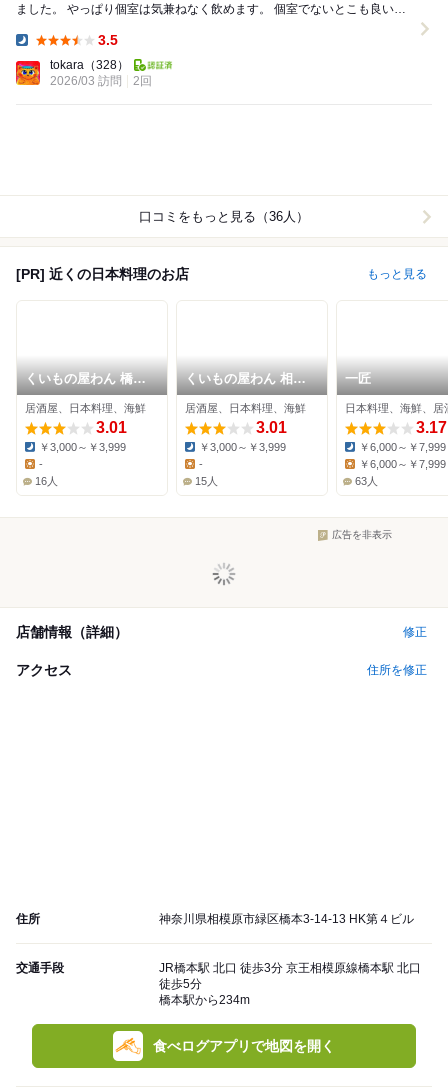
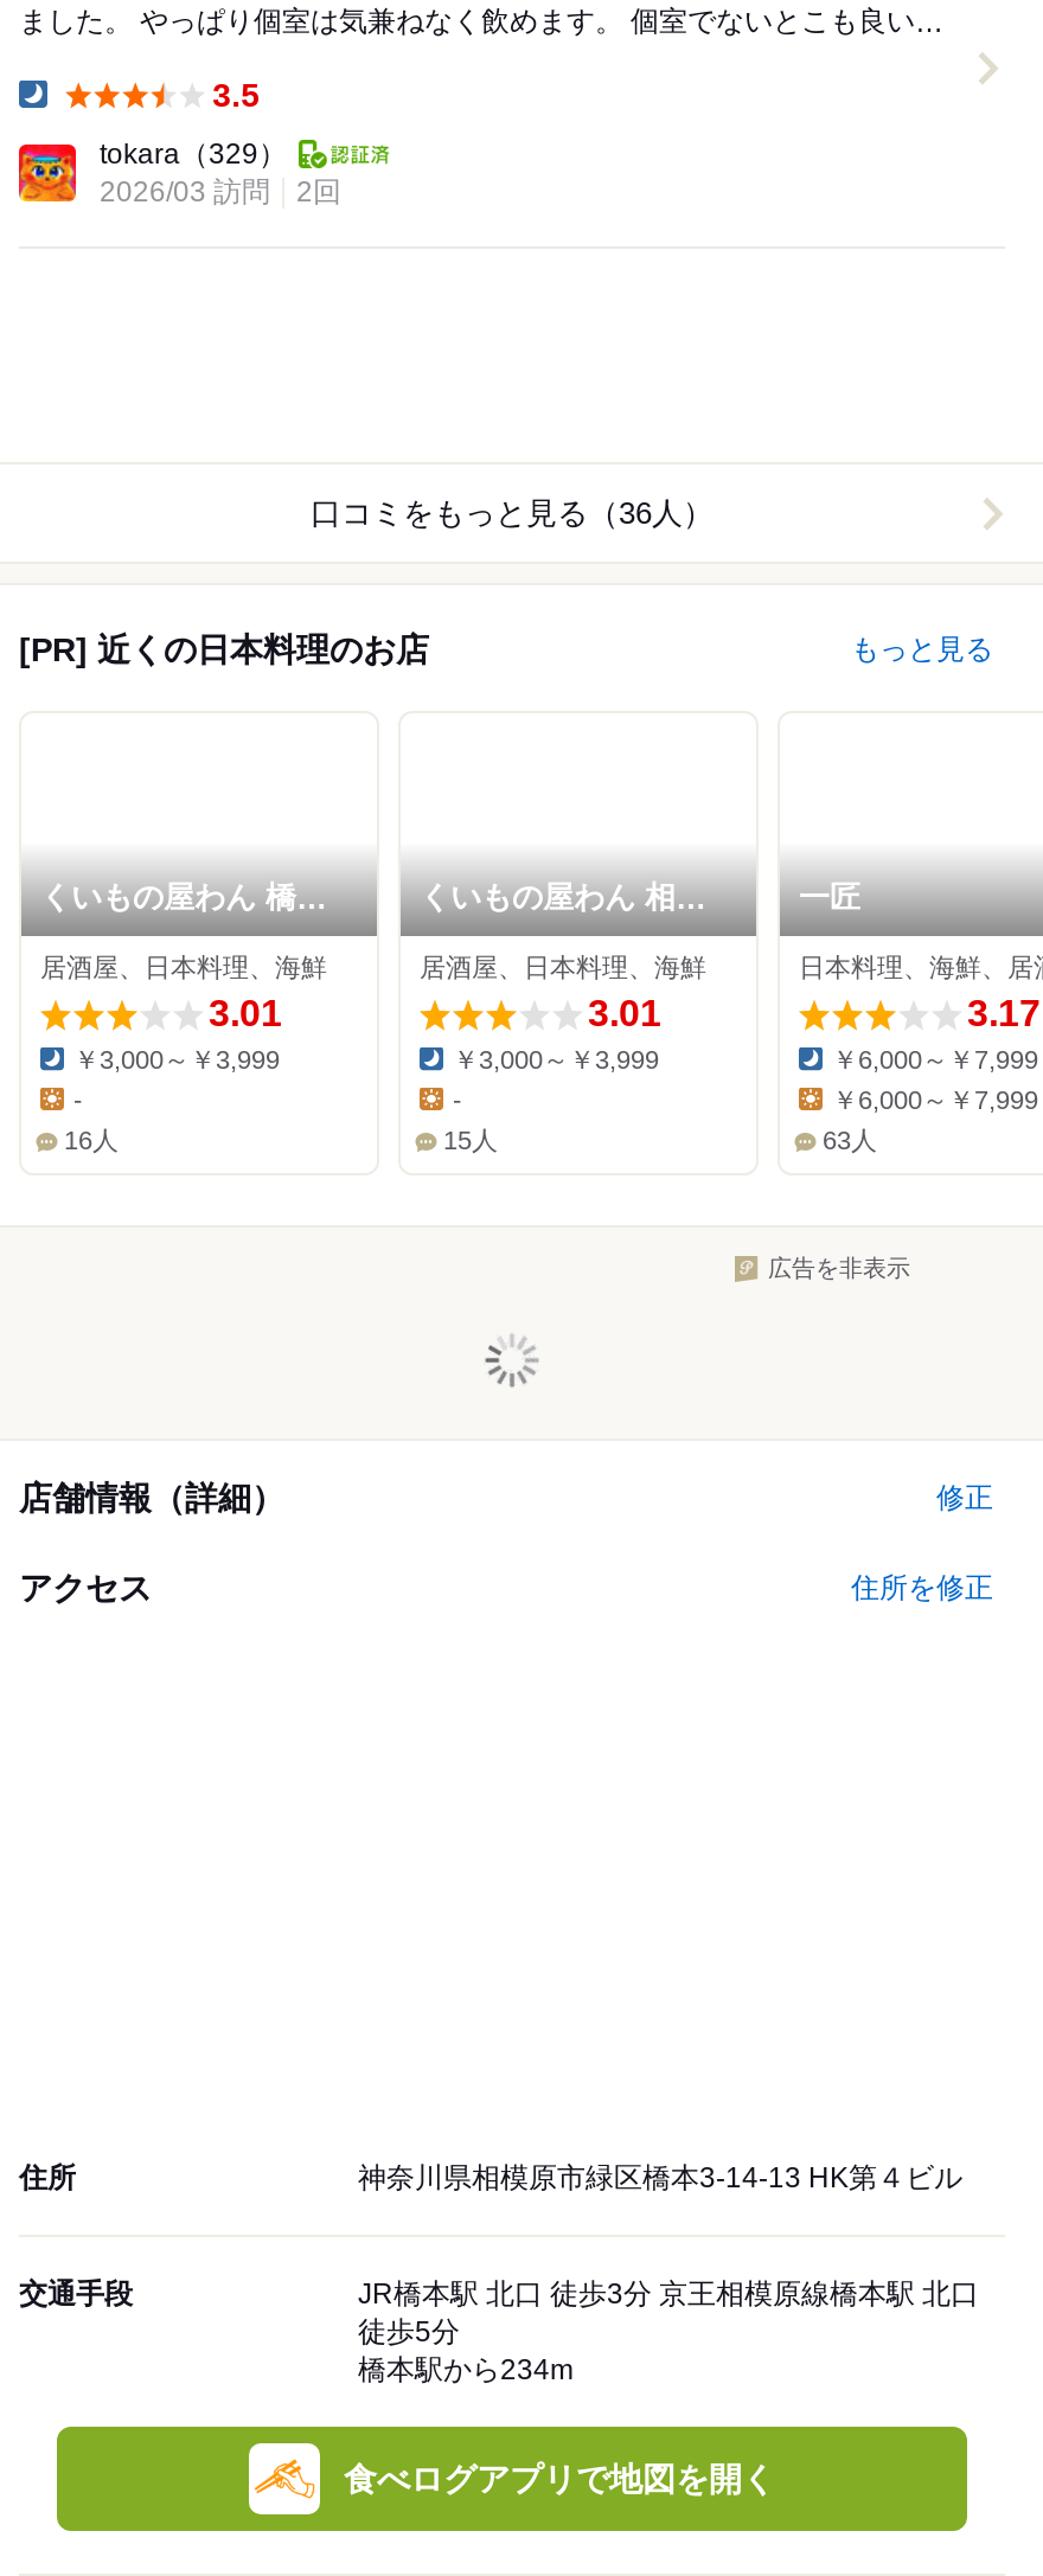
[50,58,129,72] tokara（328） -> [100,138,287,171] tokara（329）

